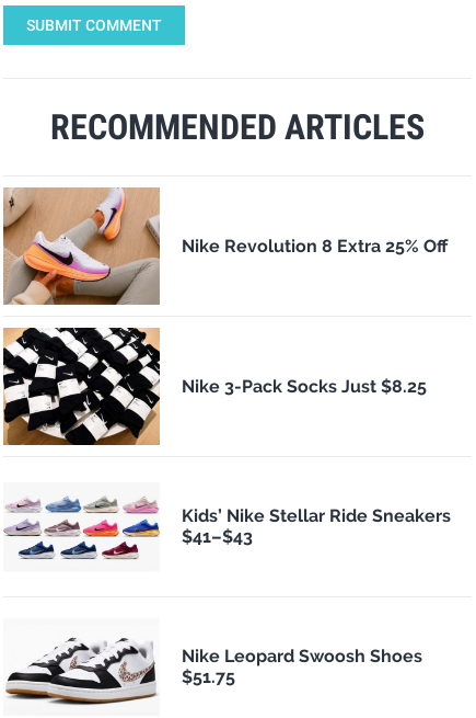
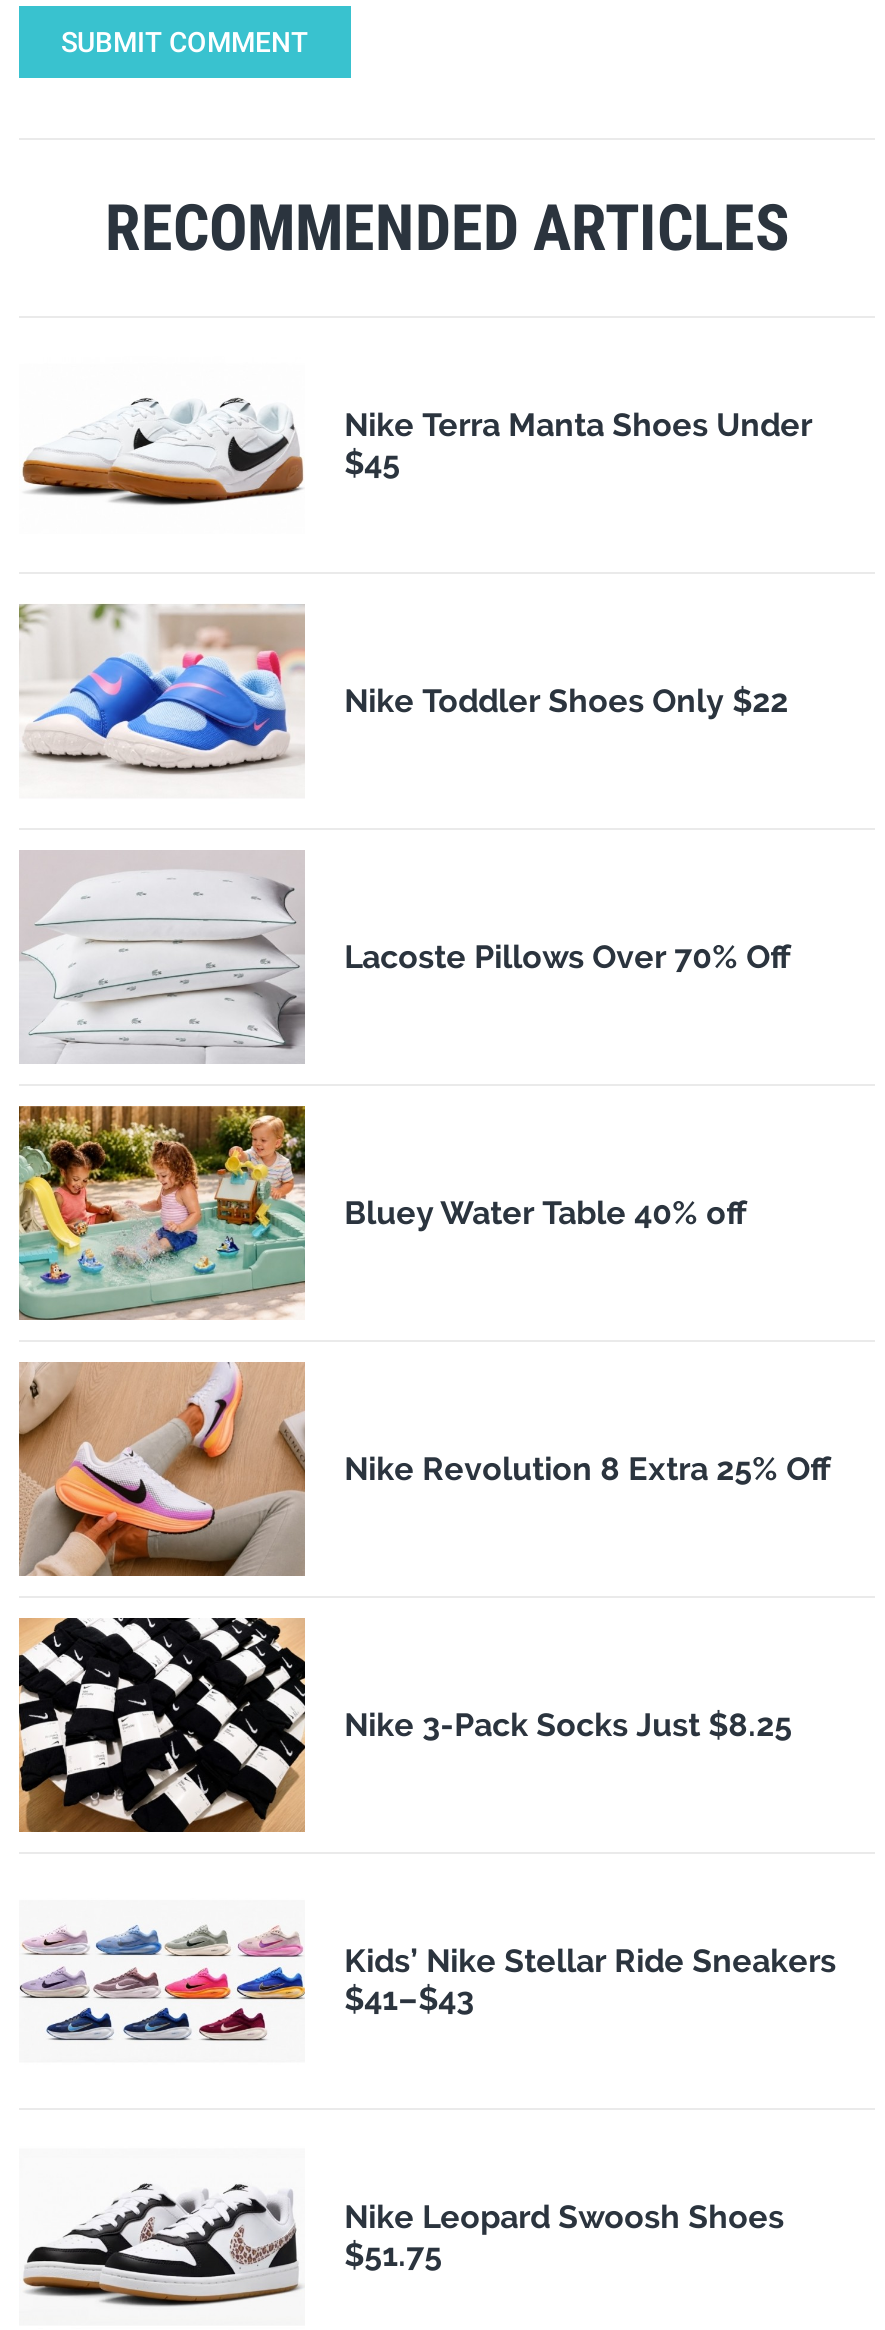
none -> [17,1104,746,1322] [image] | Bluey Water Table 40% off
none -> [19,602,788,776] [image] | Nike Toddler Shoes Only $22
none -> [19,850,790,1064] [image] | Lacoste Pillows Over 70% Off
none -> [21,396,812,506] [image] | Nike Terra Manta Shoes Under | $45

